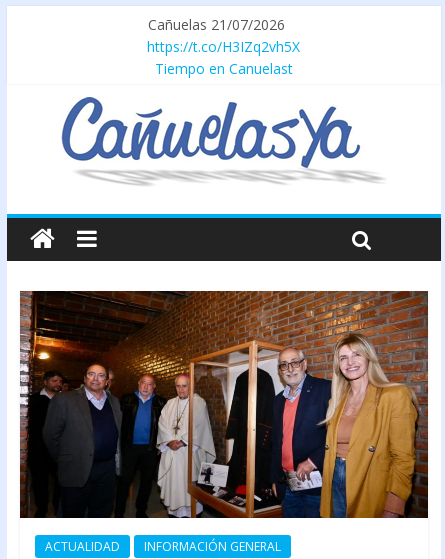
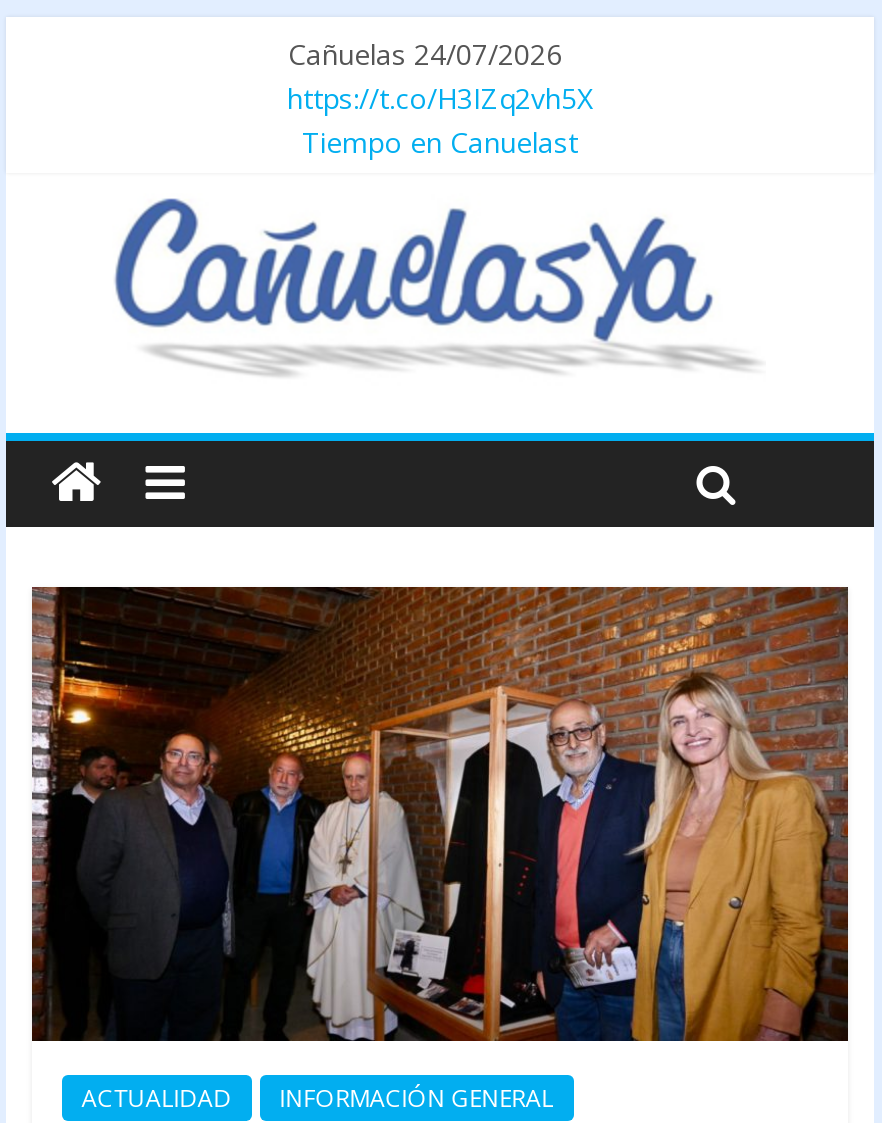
[148,15,285,34] Cañuelas 21/07/2026 -> [288,35,562,73] Cañuelas 24/07/2026

